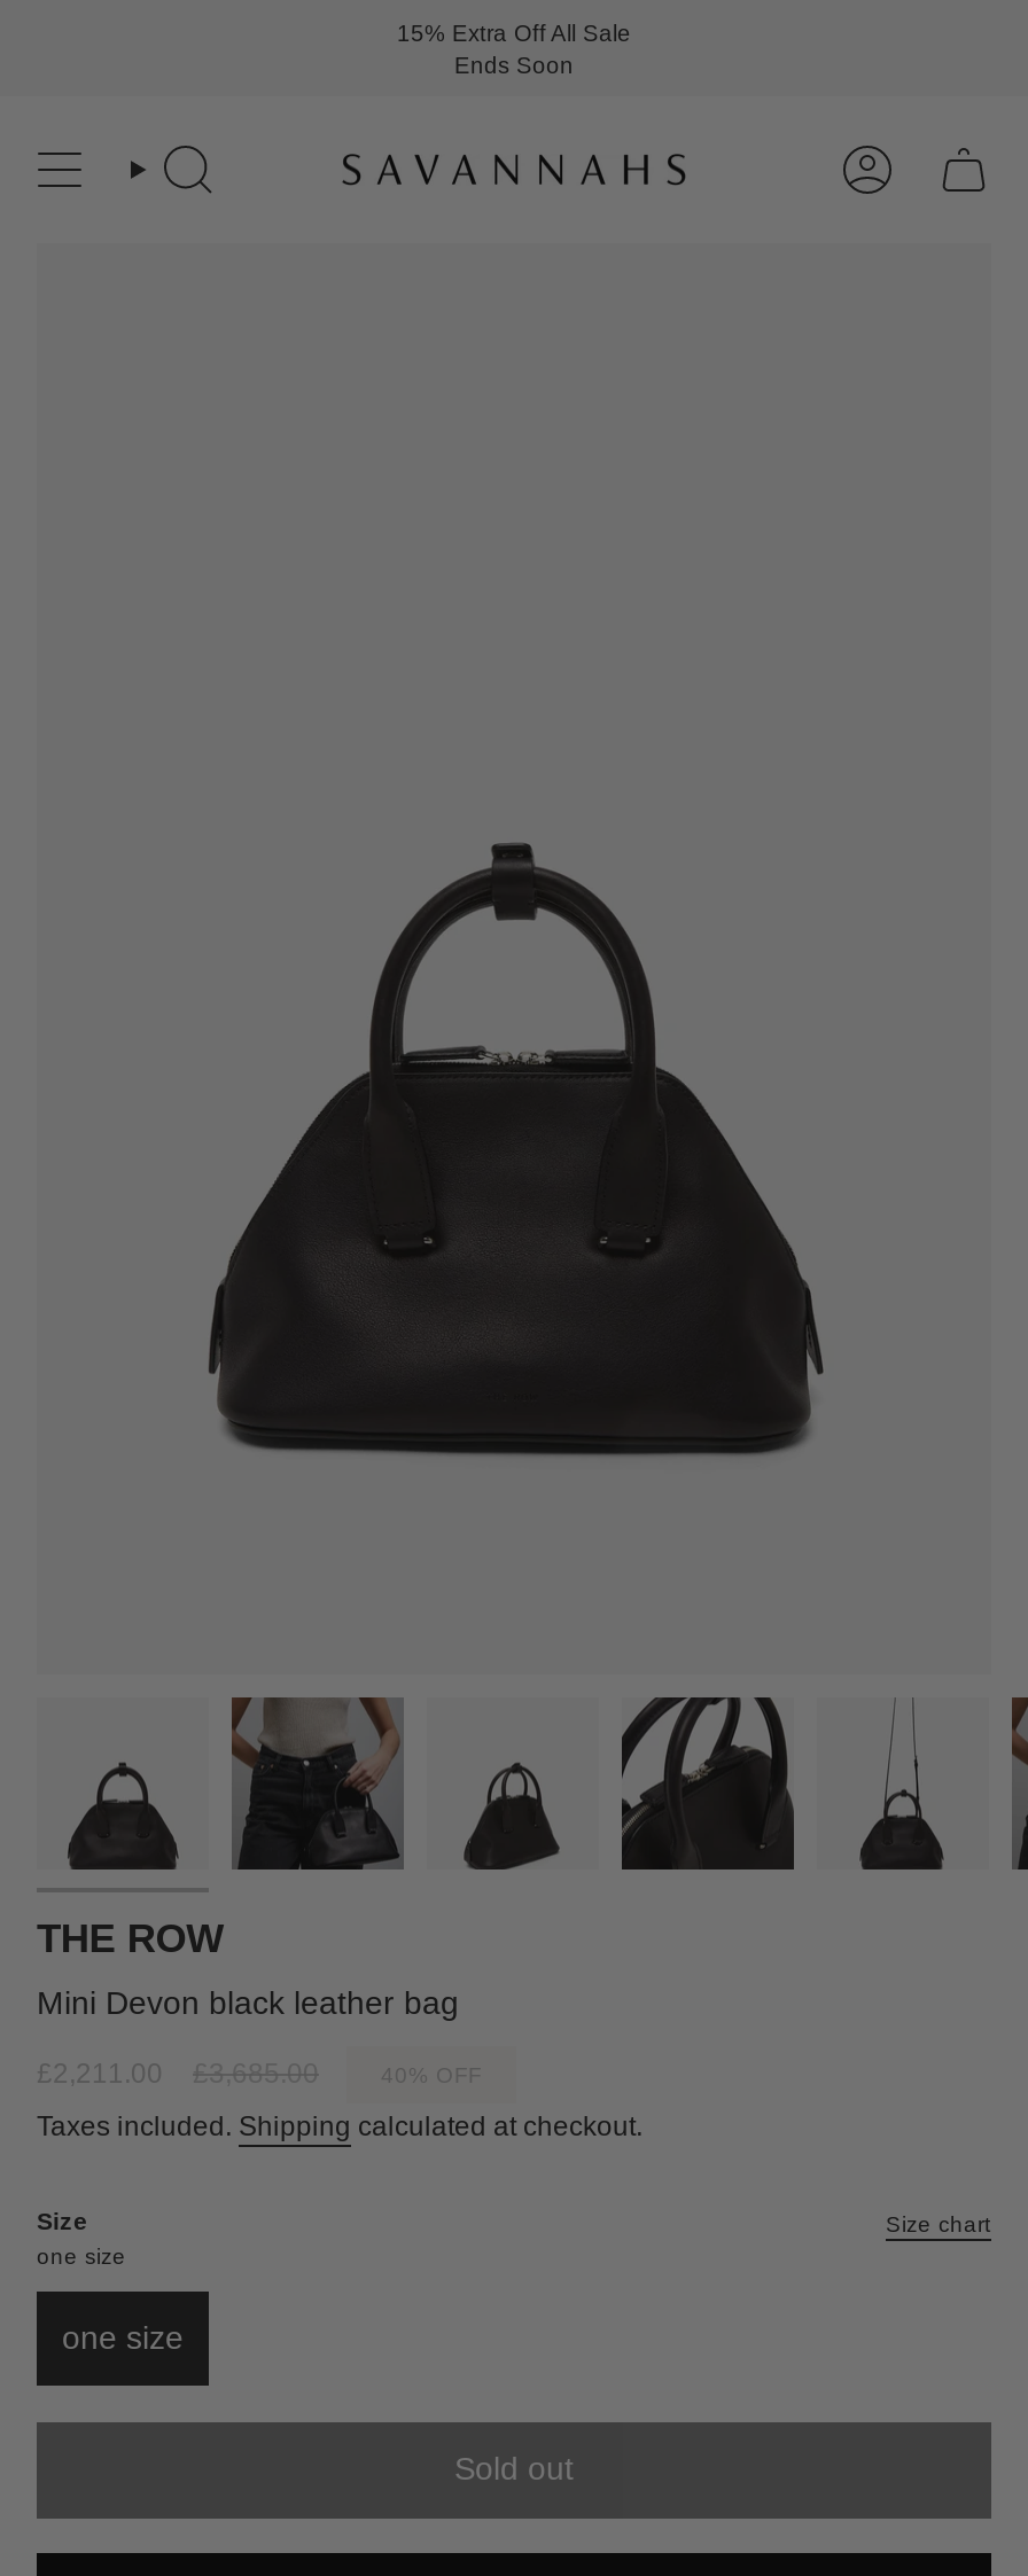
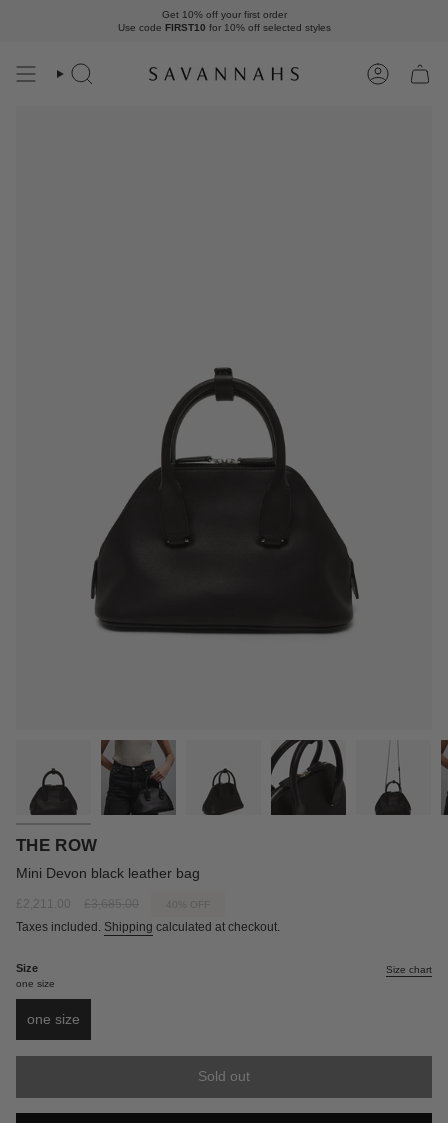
[397,19,631,77] 15% Extra Off All Sale | Ends Soon -> [117,8,330,32] Get 10% off your first order | Use code FIRST10 for 10% off selected styles

